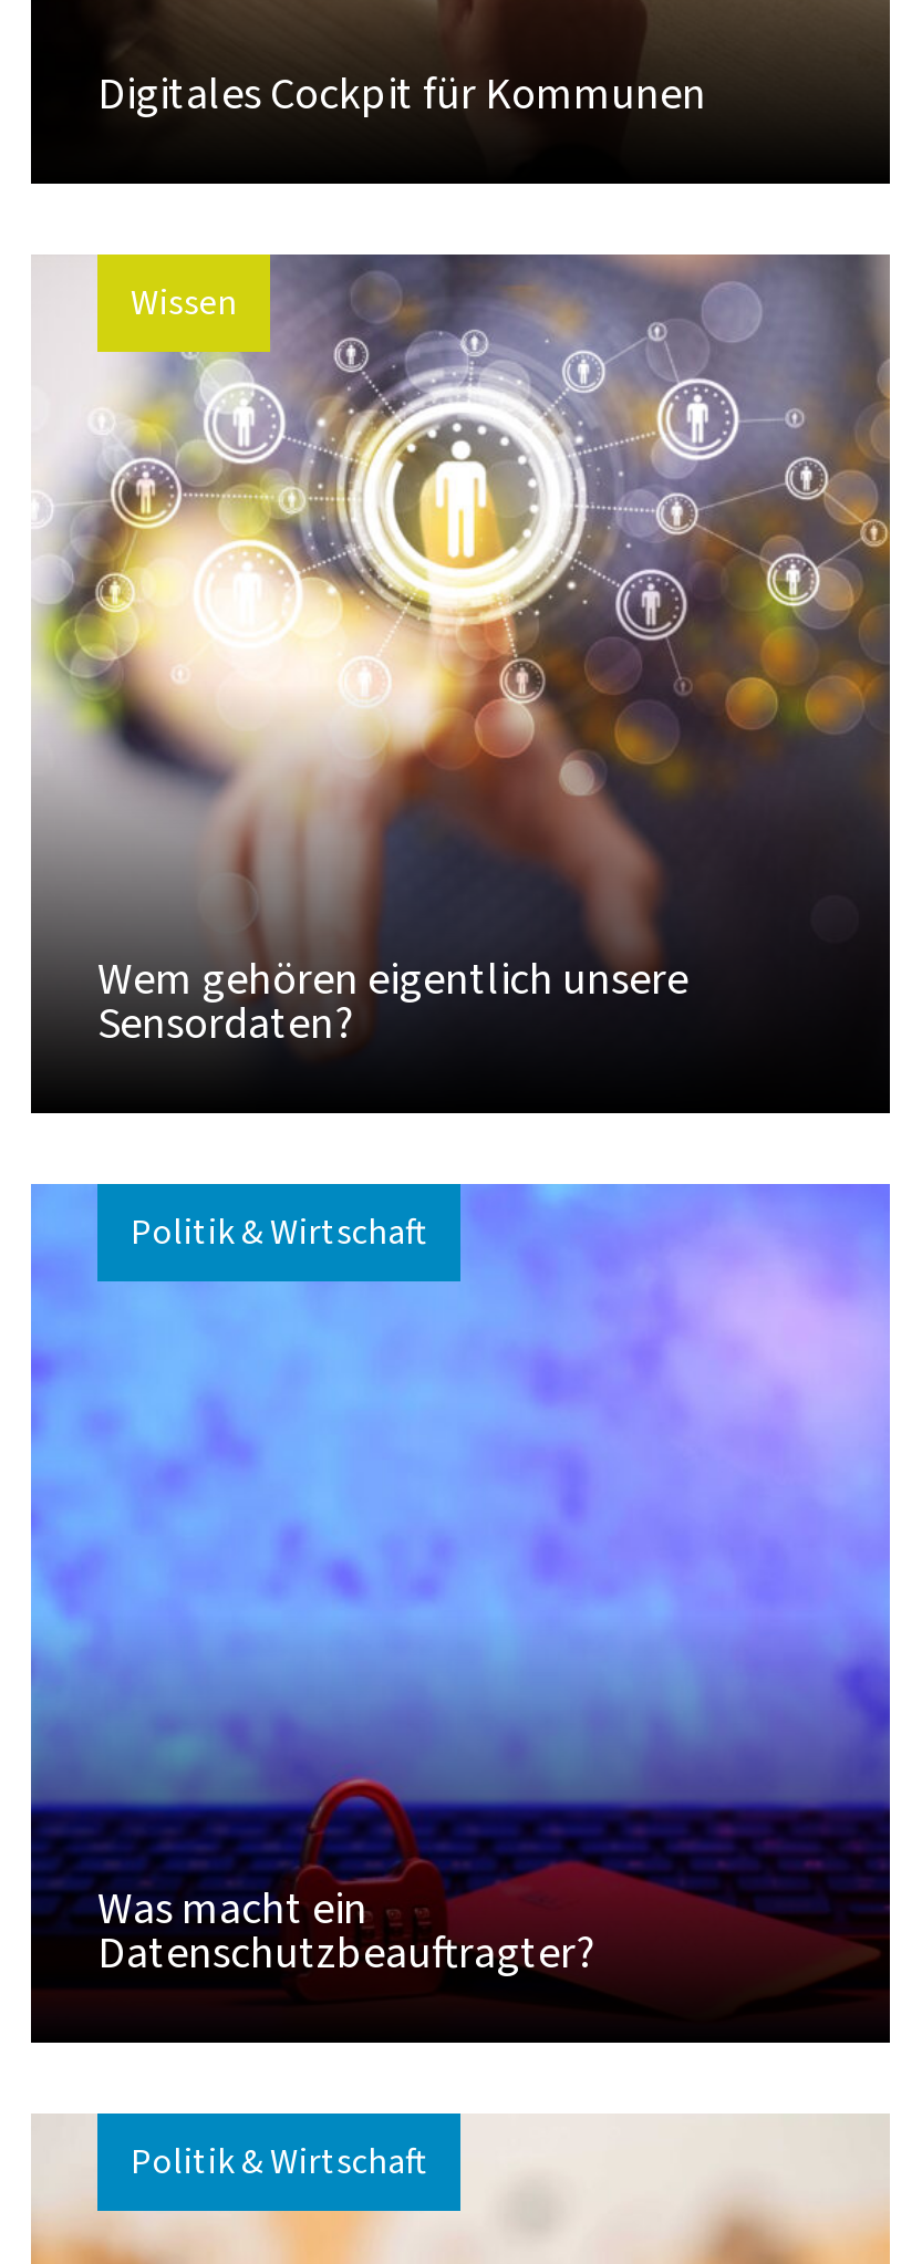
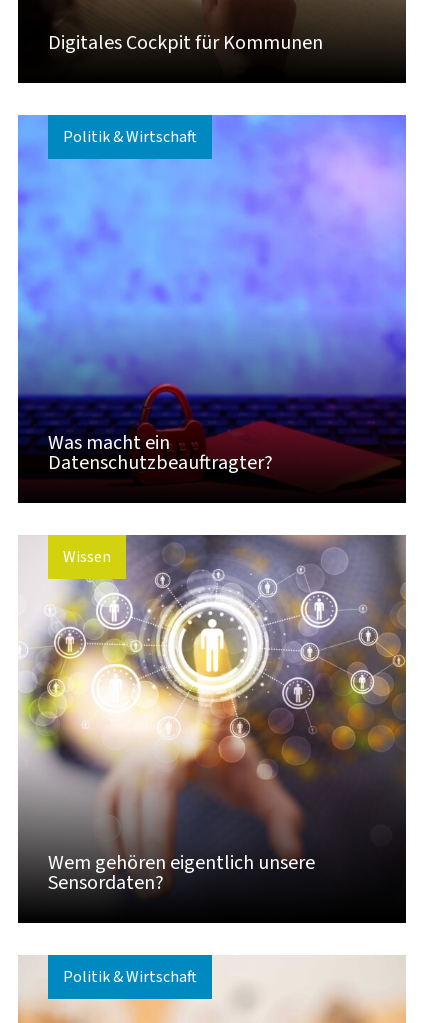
moved [31,252,890,1049] -> [17,534,407,894]: [image] | Wissen
moved [97,949,688,1056] -> [48,849,315,897]: Wem gehören eigentlich unsere | Sensordaten?
moved [29,1184,892,2003] -> [17,115,407,485]: [image] | Politik & Wirtschaft | Was macht ein | Datenschutzbeauftragter?

